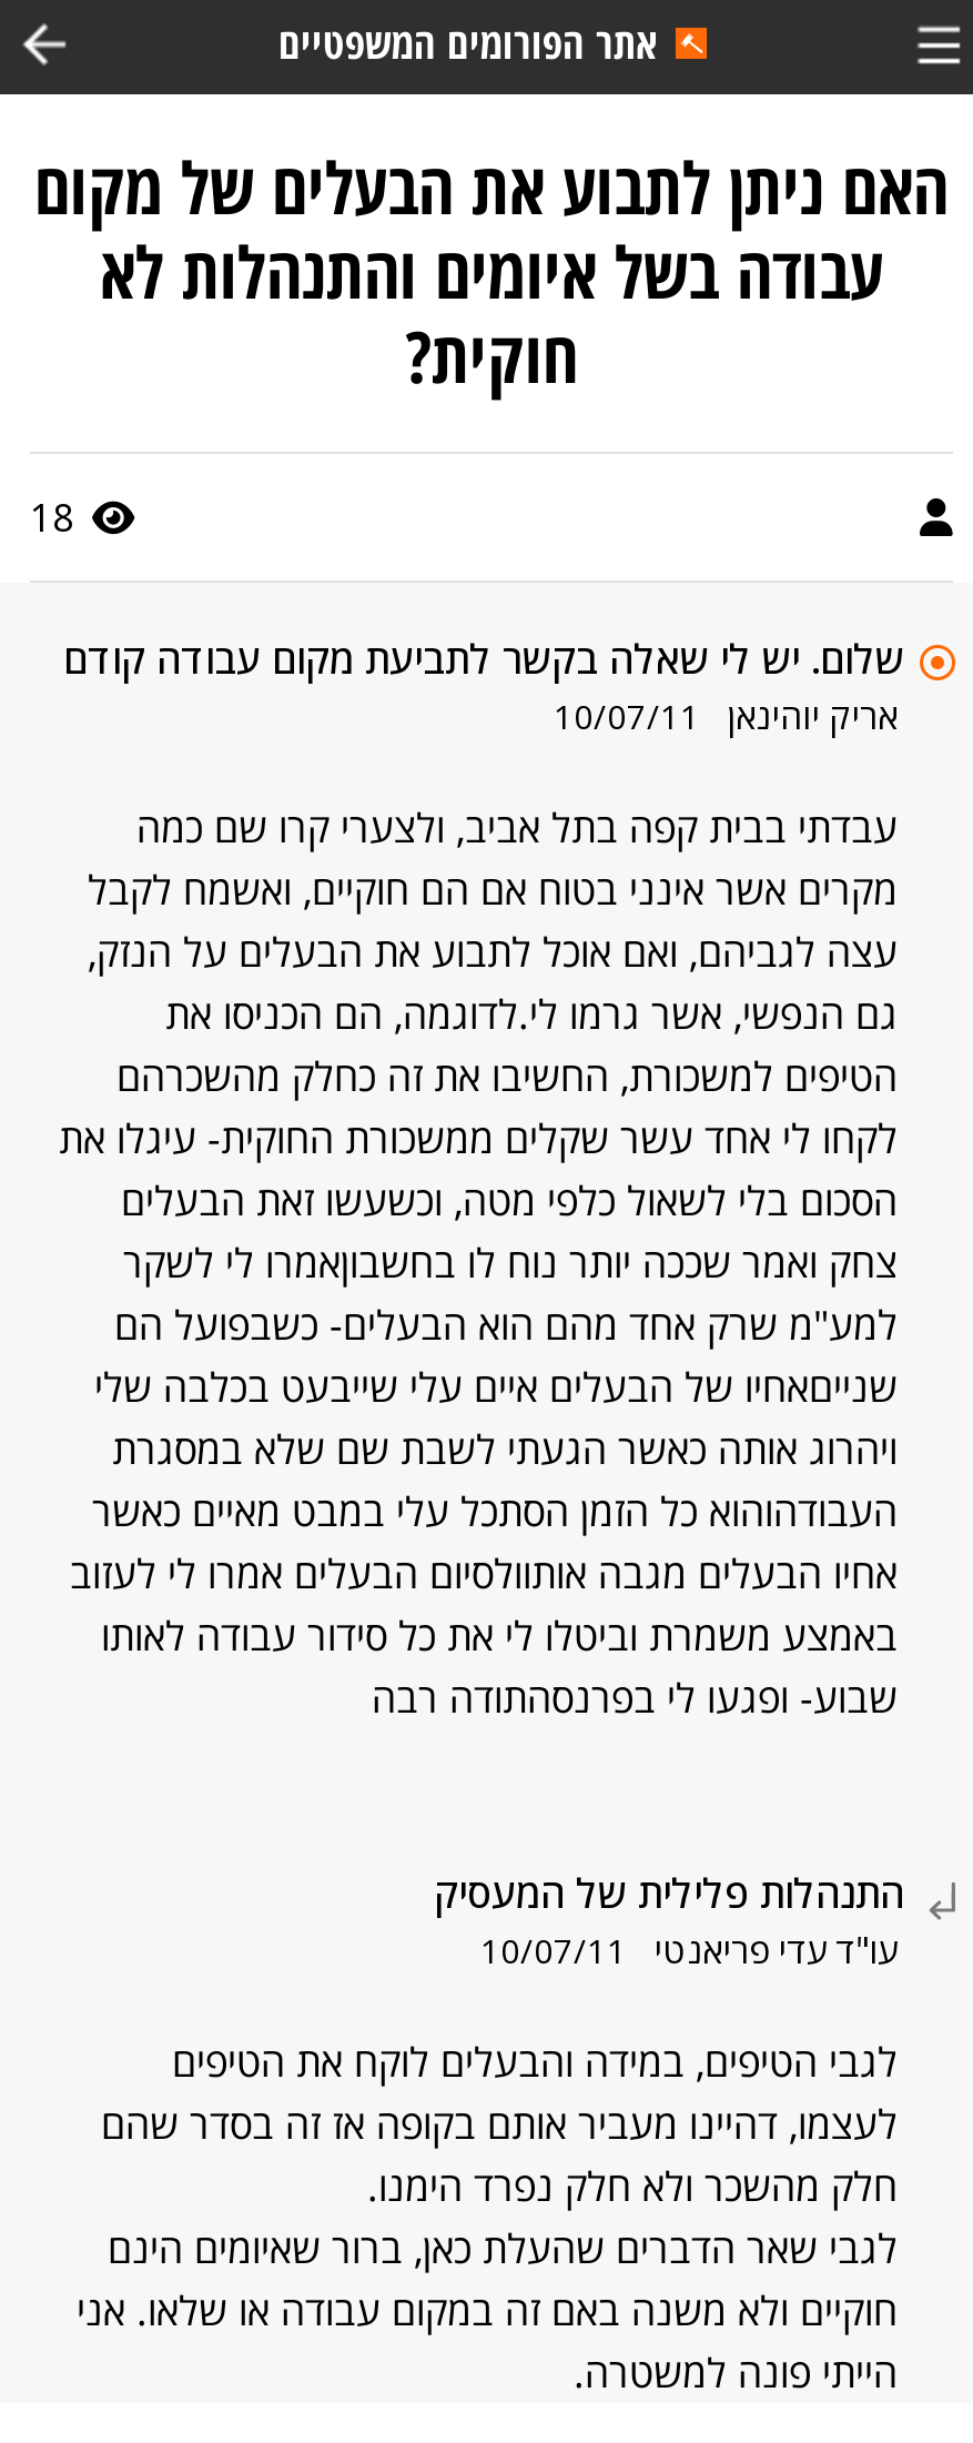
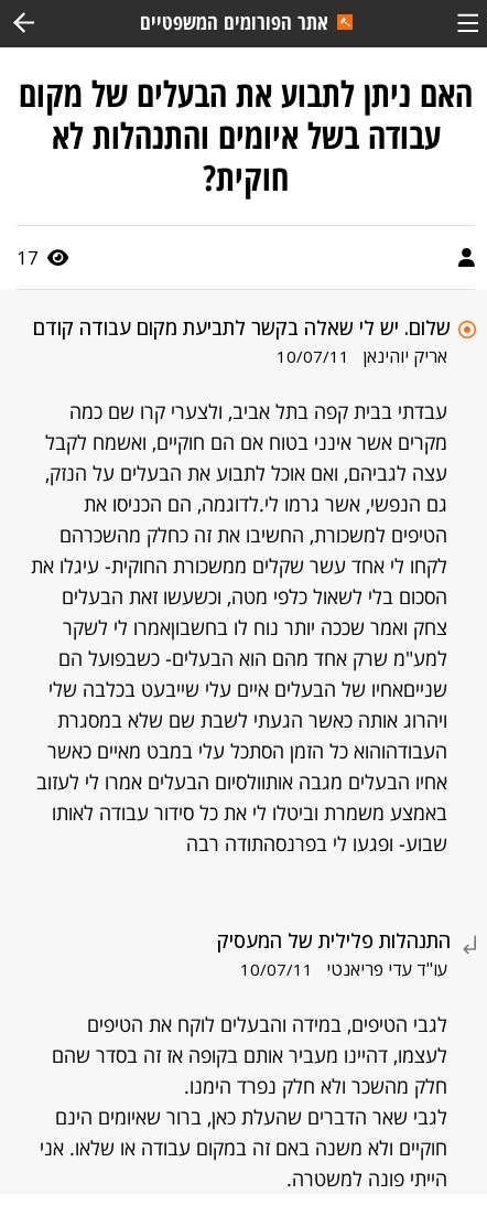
[30,492,74,543] 18 -> [17,245,39,270] 17

